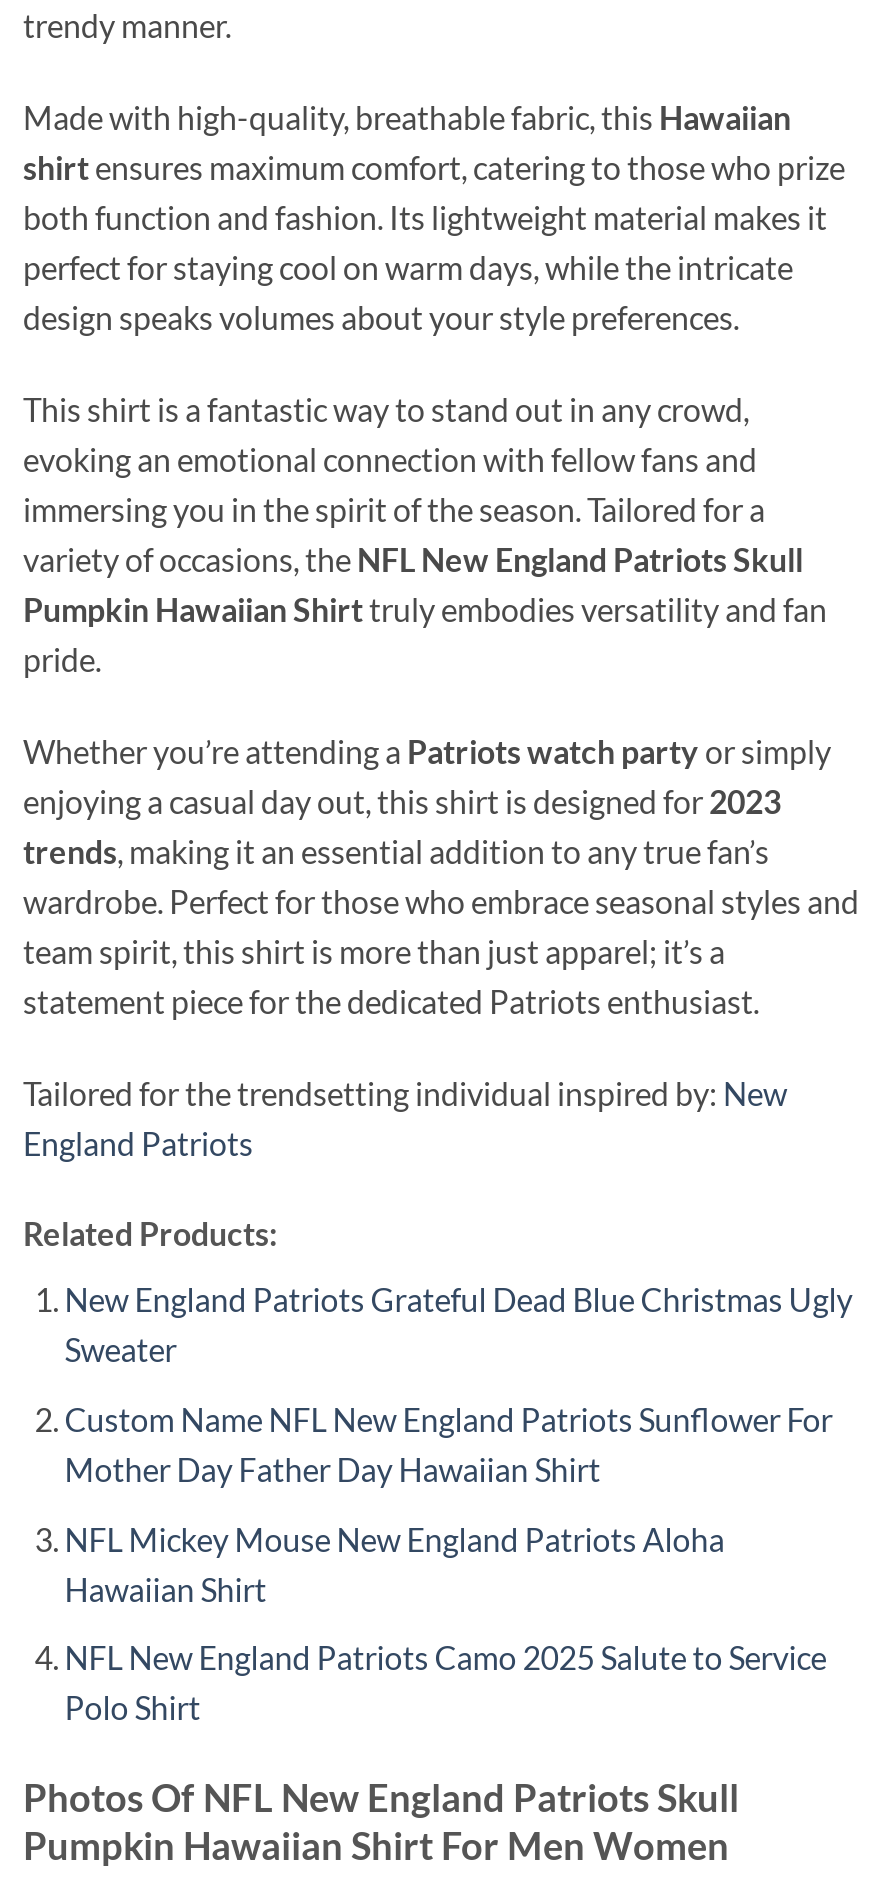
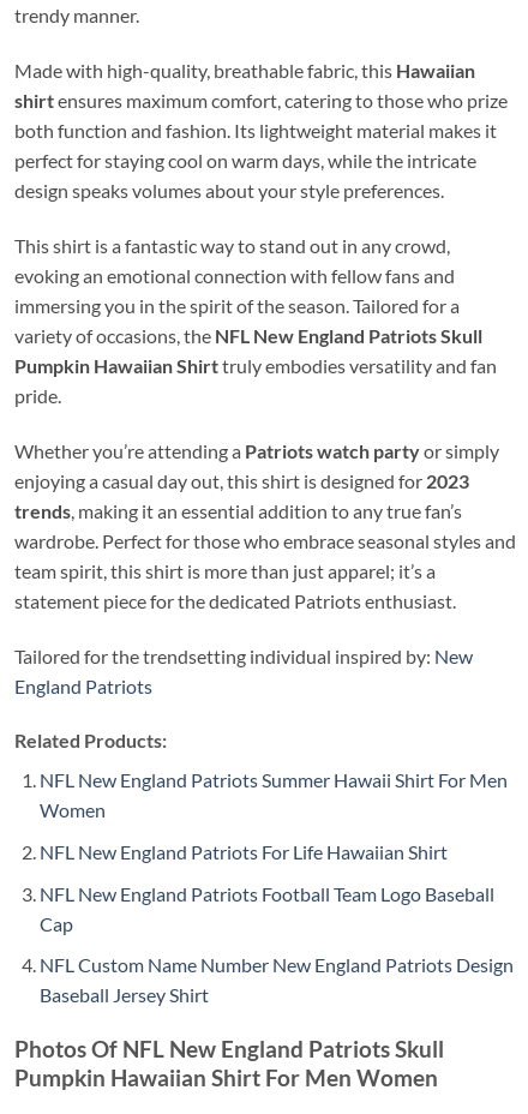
[65,1281,853,1369] New England Patriots Grateful Dead Blue Christmas Ugly | Sweater -> [39,769,507,822] NFL New England Patriots Summer Hawaii Shirt For Men | Women
[65,1400,833,1488] Custom Name NFL New England Patriots Sunflower For | Mother Day Father Day Hawaiian Shirt -> [39,840,447,863] NFL New England Patriots For Life Hawaiian Shirt
[65,1519,725,1607] NFL Mickey Mouse New England Patriots Aloha | Hawaiian Shirt -> [39,882,494,935] NFL New England Patriots Football Team Logo Baseball | Cap
[65,1638,827,1726] NFL New England Patriots Camo 2025 Salute to Service | Polo Shirt -> [39,953,513,1006] NFL Custom Name Number New England Patriots Design | Baseball Jersey Shirt

